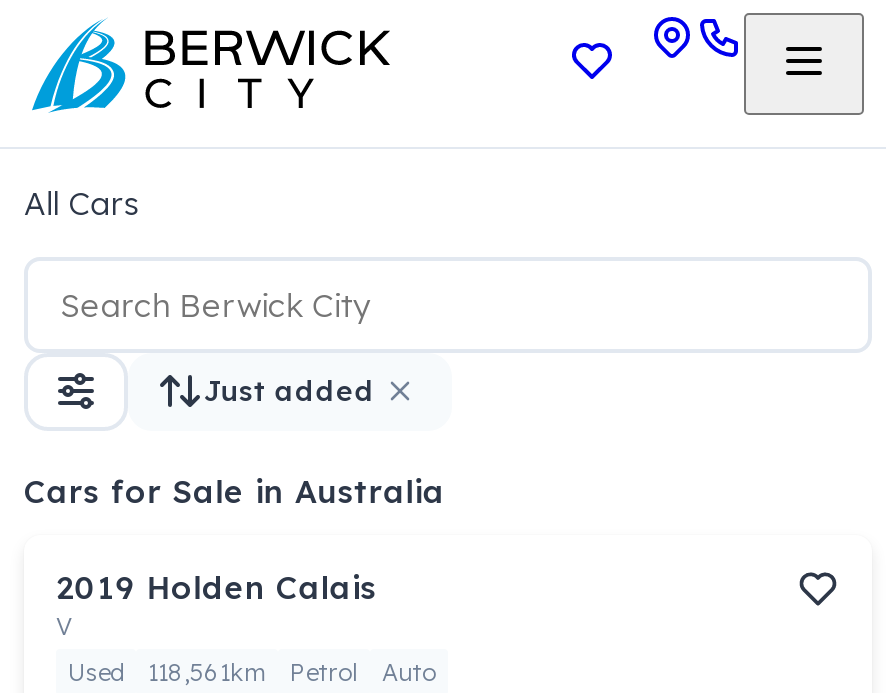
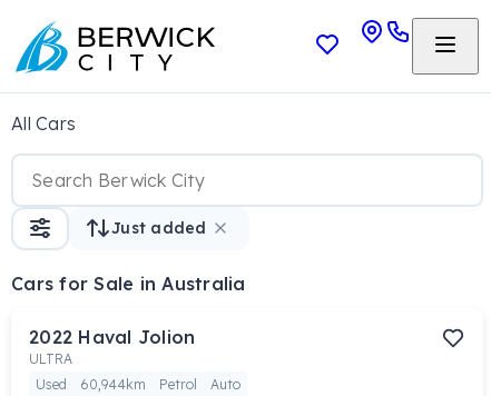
[56,567,377,641] 2019 Holden Calais | V -> [29,326,195,367] 2022 Haval Jolion | ULTRA
[68,657,436,687] Used 118,561km Petrol Auto -> [36,376,240,393] Used 60,944km Petrol Auto

